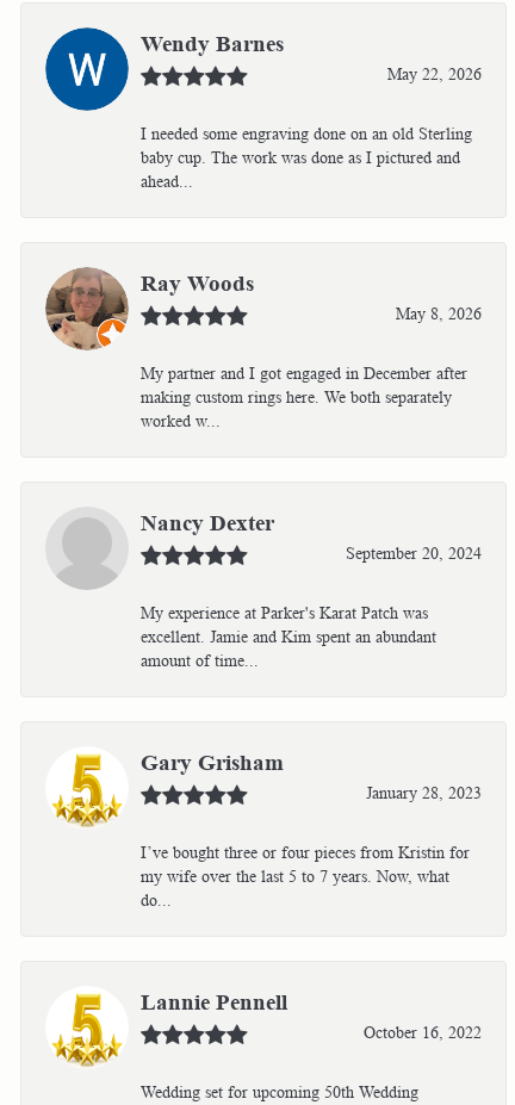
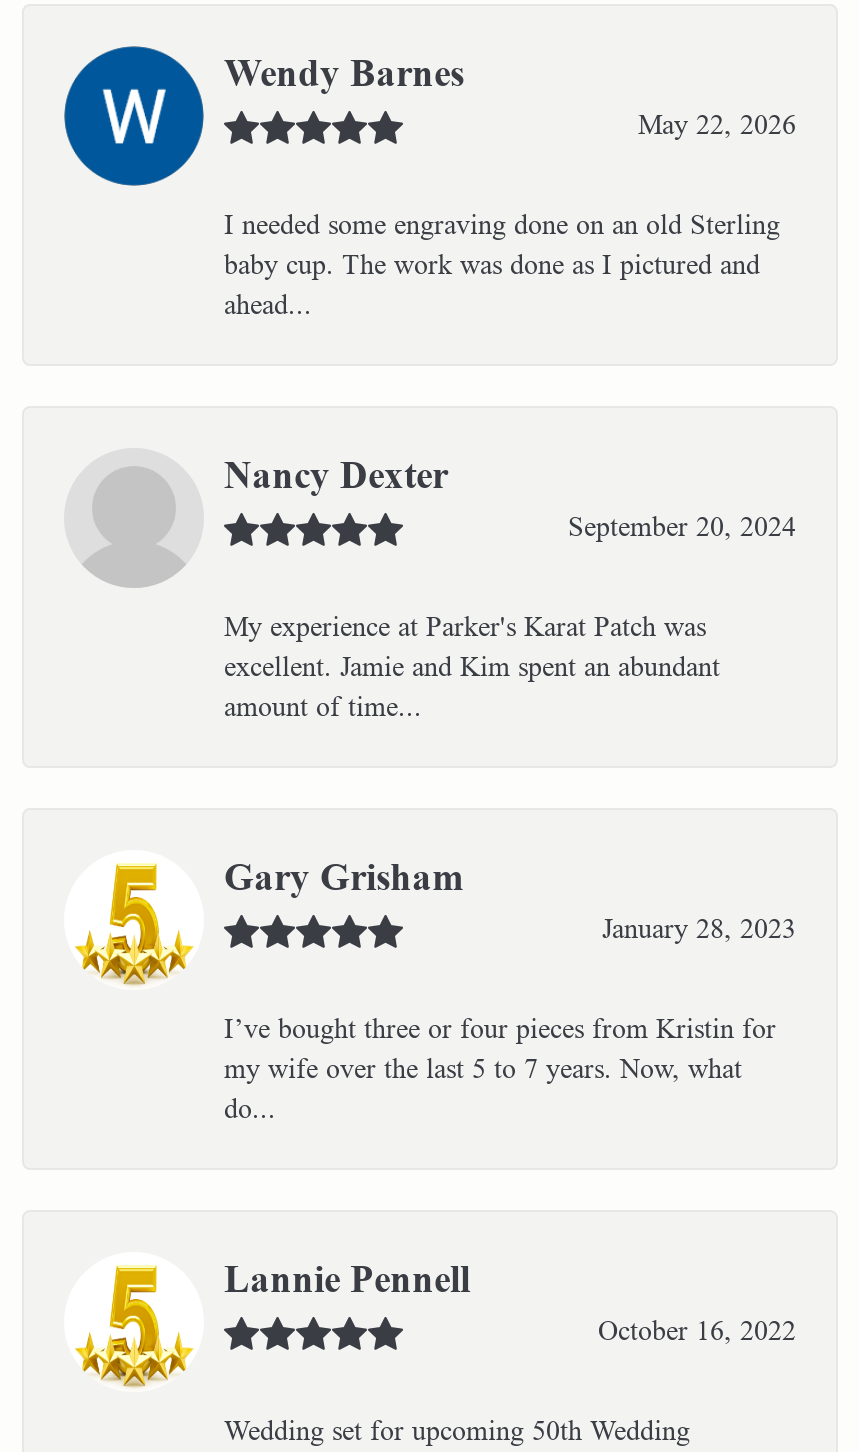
[45,267,482,430] [image] | Ray Woods | May 8, 2026 | My partner and I got engaged in December after | making custom rings here. We both separately | worked w... -> none

